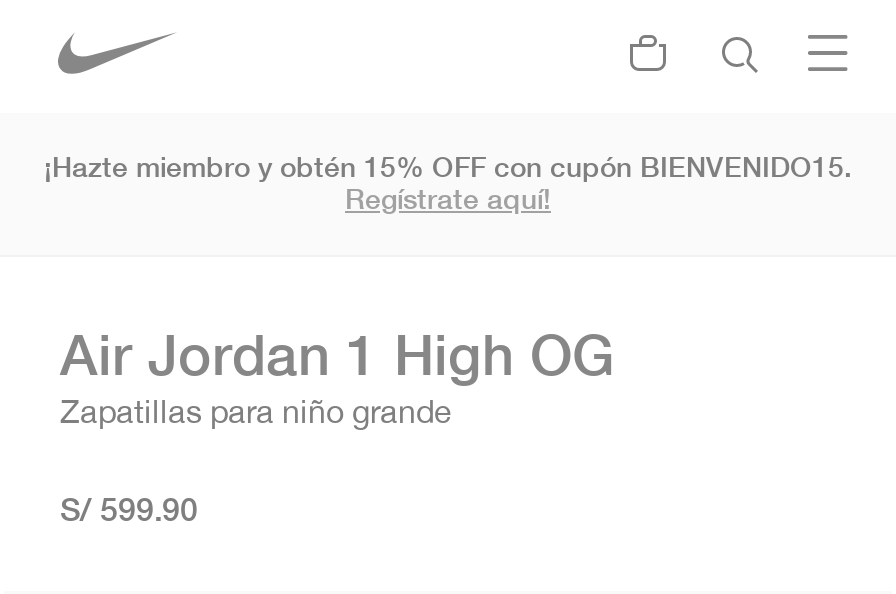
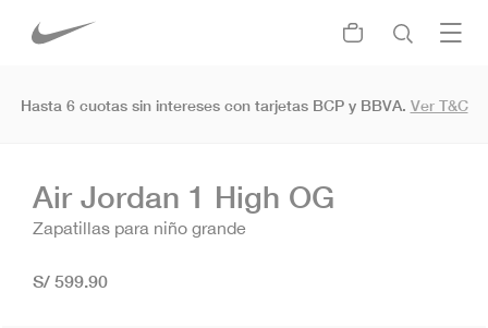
[44,149,852,215] ¡Hazte miembro y obtén 15% OFF con cupón BIENVENIDO15. | Regístrate aquí! -> [20,96,468,114] Hasta 6 cuotas sin intereses con tarjetas BCP y BBVA. Ver T&C

